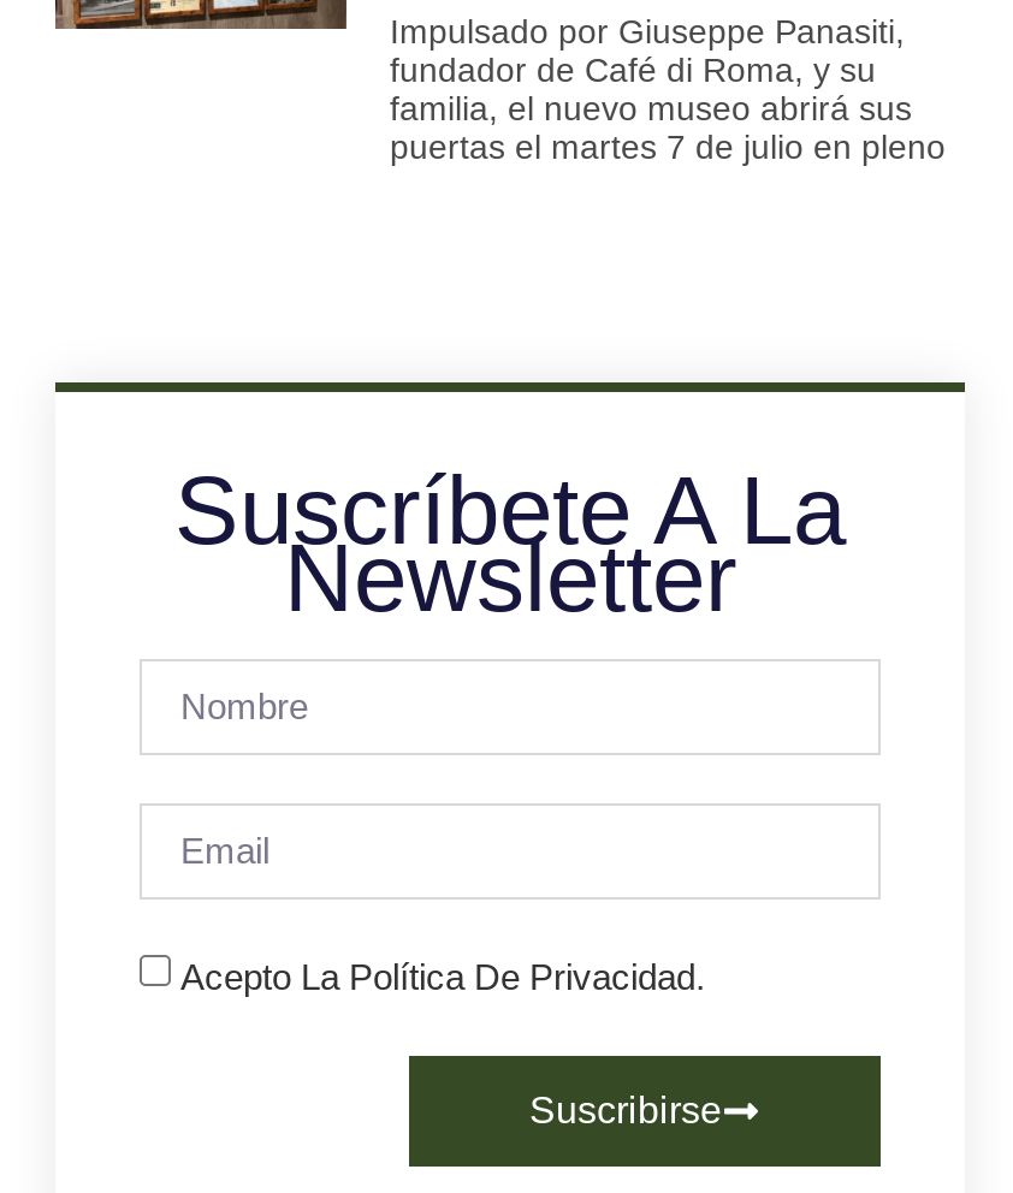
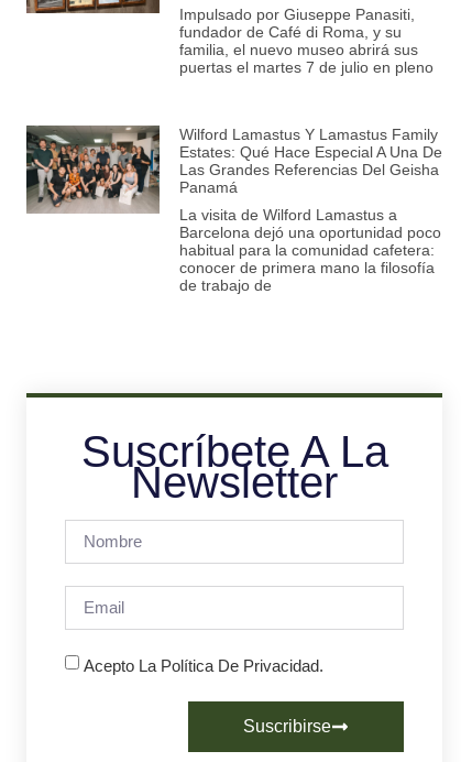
none -> [26,124,442,294] [image] | Wilford Lamastus Y Lamastus Family | Estates: Qué Hace Especial A Una De | Las Grandes Referencias Del Geisha | Panamá | La visita de Wilford Lamastus a | Barcelona dejó una oportunidad poco | habitual para la comunidad cafetera: | conocer de primera mano la filosofía | de trabajo de

